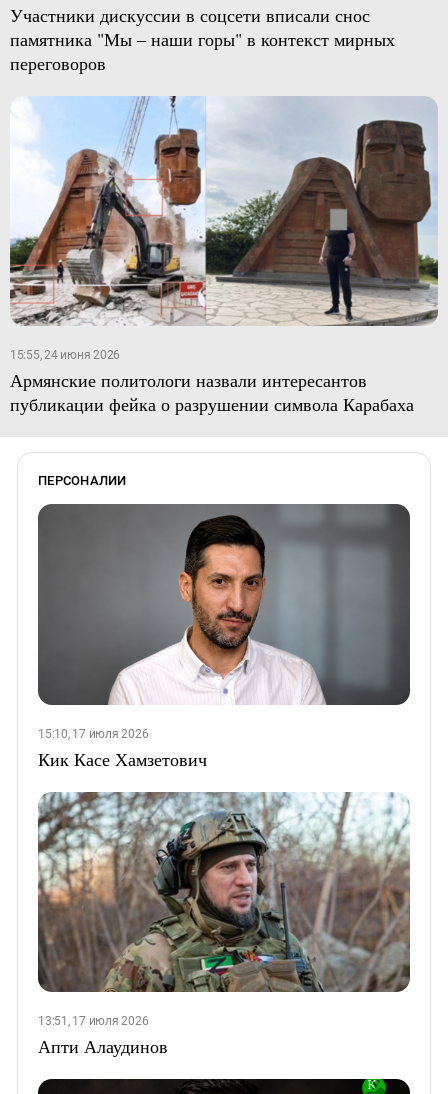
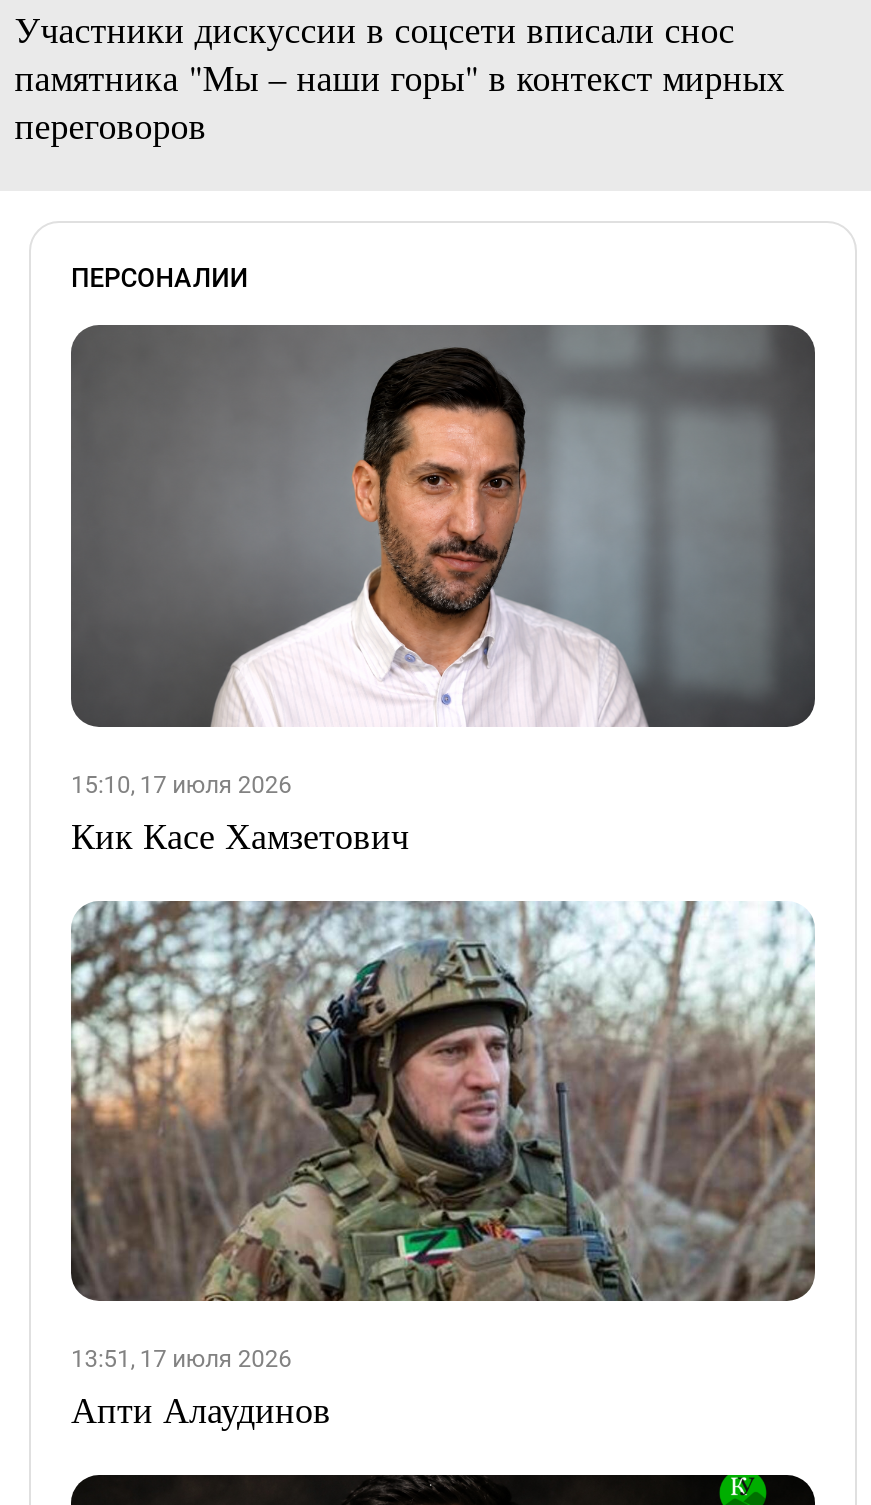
[9,95,439,416] [image] | 15:55, 24 июня 2026 | Армянские политологи назвали интересантов | публикации фейка о разрушении символа Карабаха -> none

